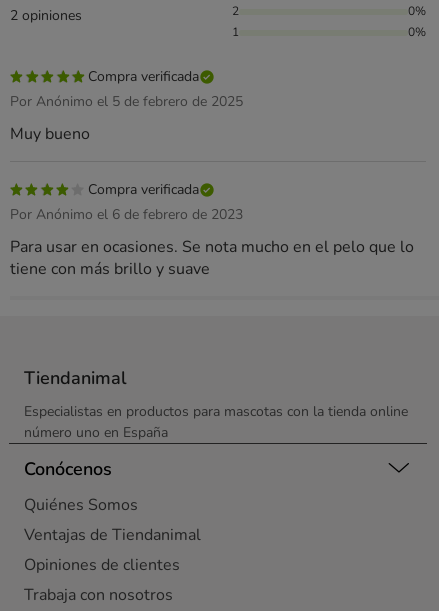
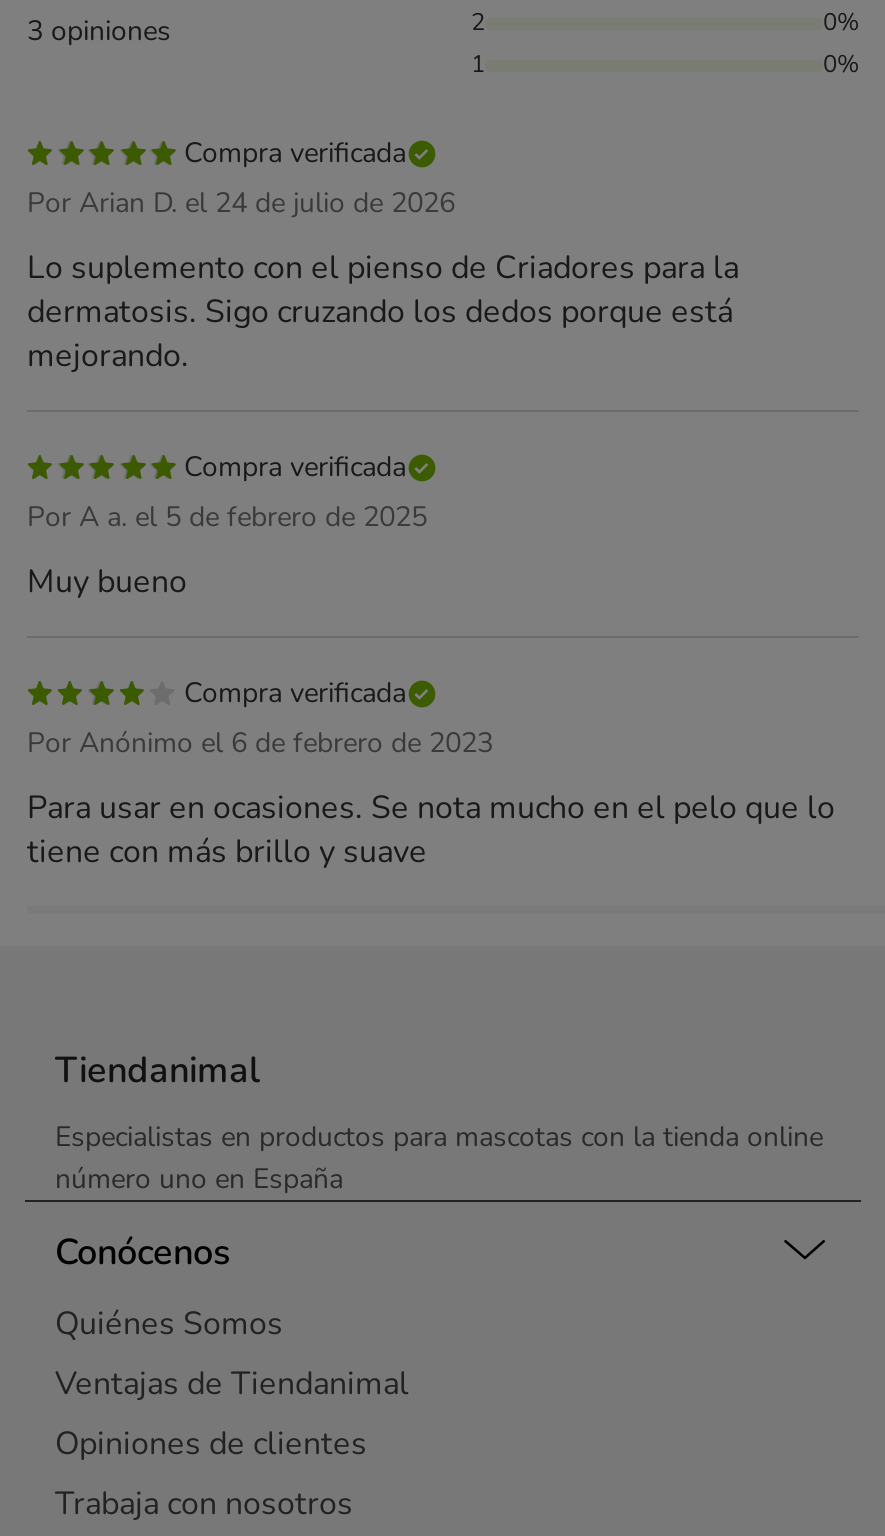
[10,6,82,25] 2 opiniones -> [27,12,171,50] 3 opiniones
[10,92,243,111] Por Anónimo el 5 de febrero de 2025 -> [27,184,739,536] Por Arian D. el 24 de julio de 2026 | Lo suplemento con el pienso de Criadores para la | dermatosis. Sigo cruzando los dedos porque está | mejorando. | Compra verificada | Por A a. el 5 de febrero de 2025

